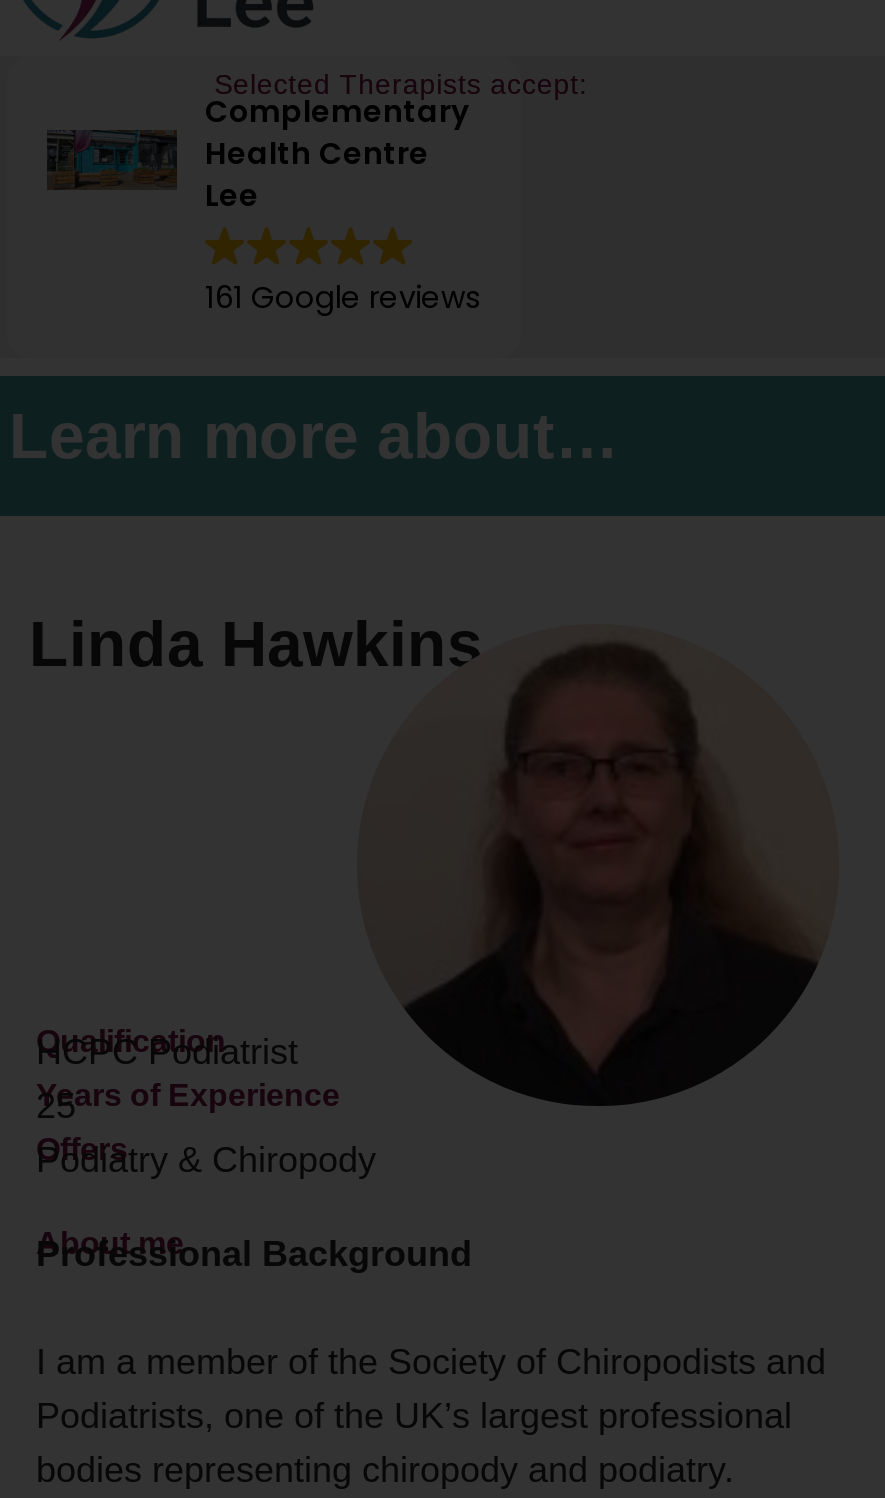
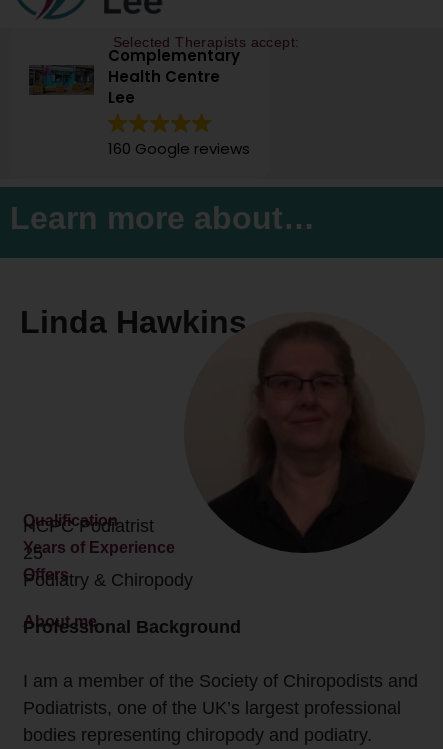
[205,275,481,317] 161 Google reviews -> [108,137,250,158] 160 Google reviews

